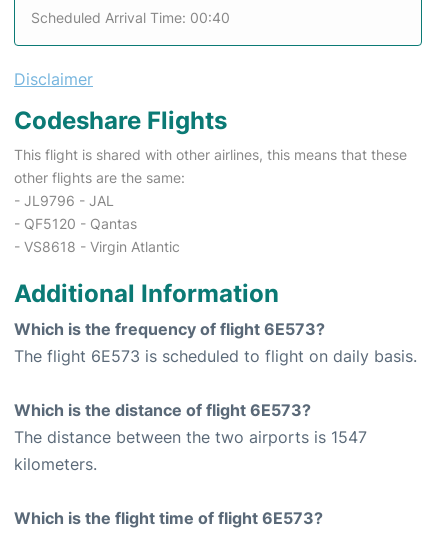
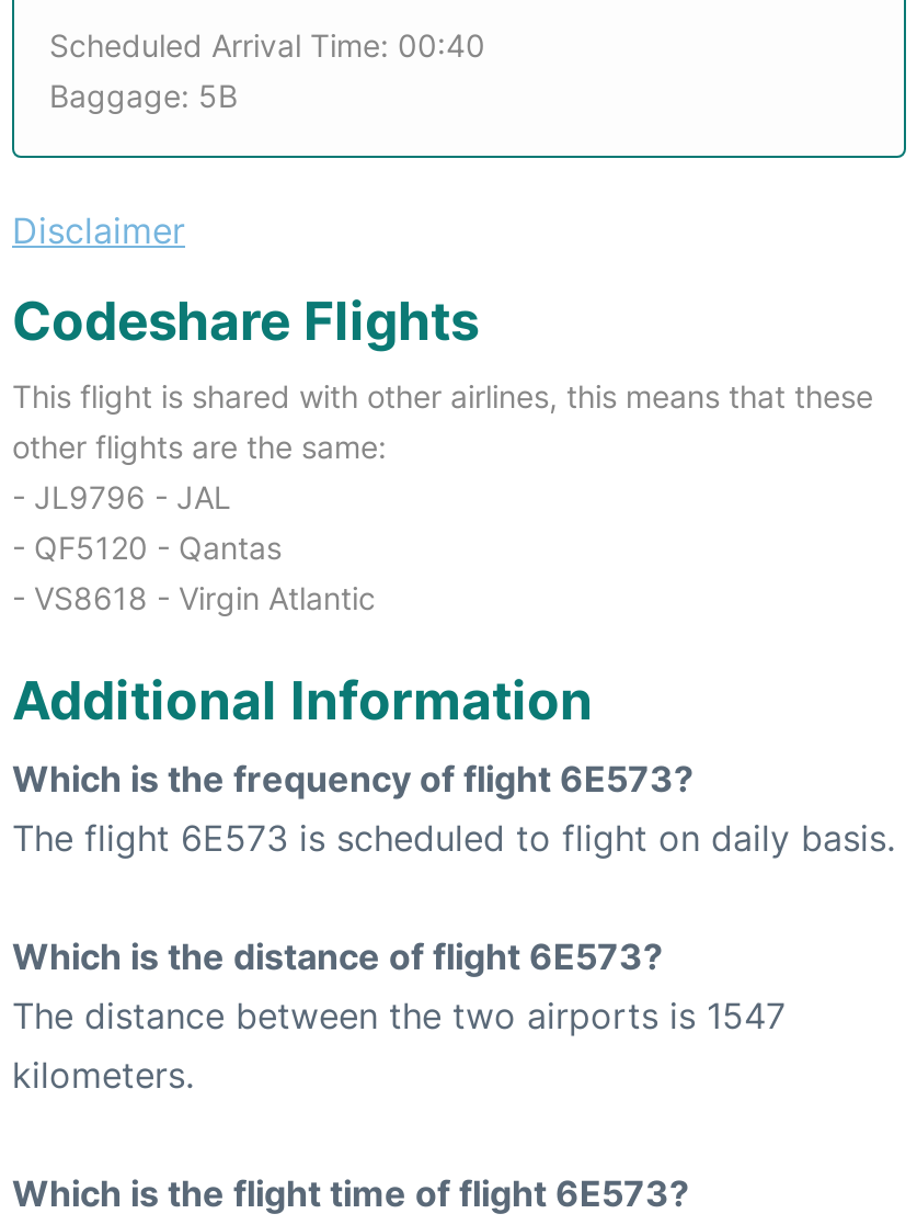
none -> [49,77,238,114] Baggage: 5B

